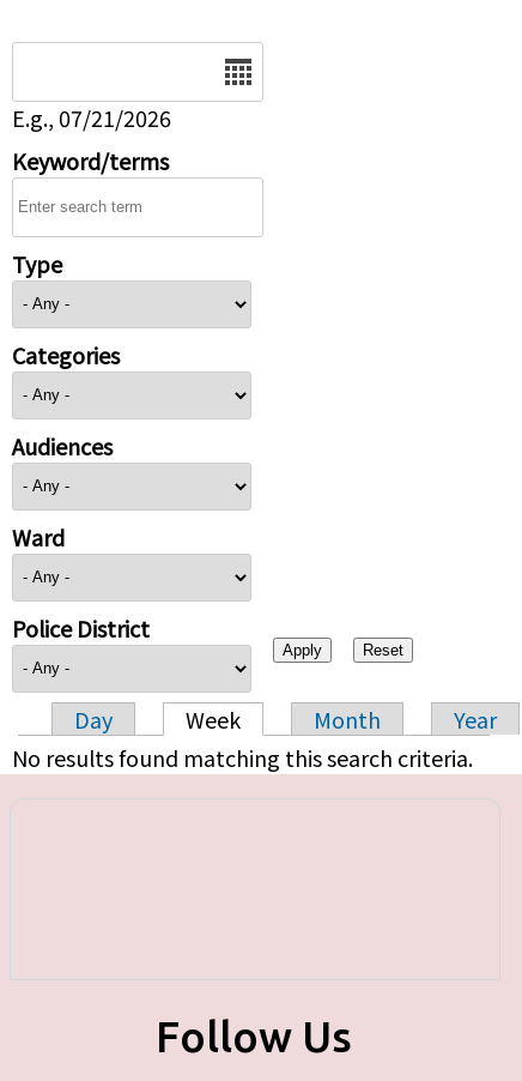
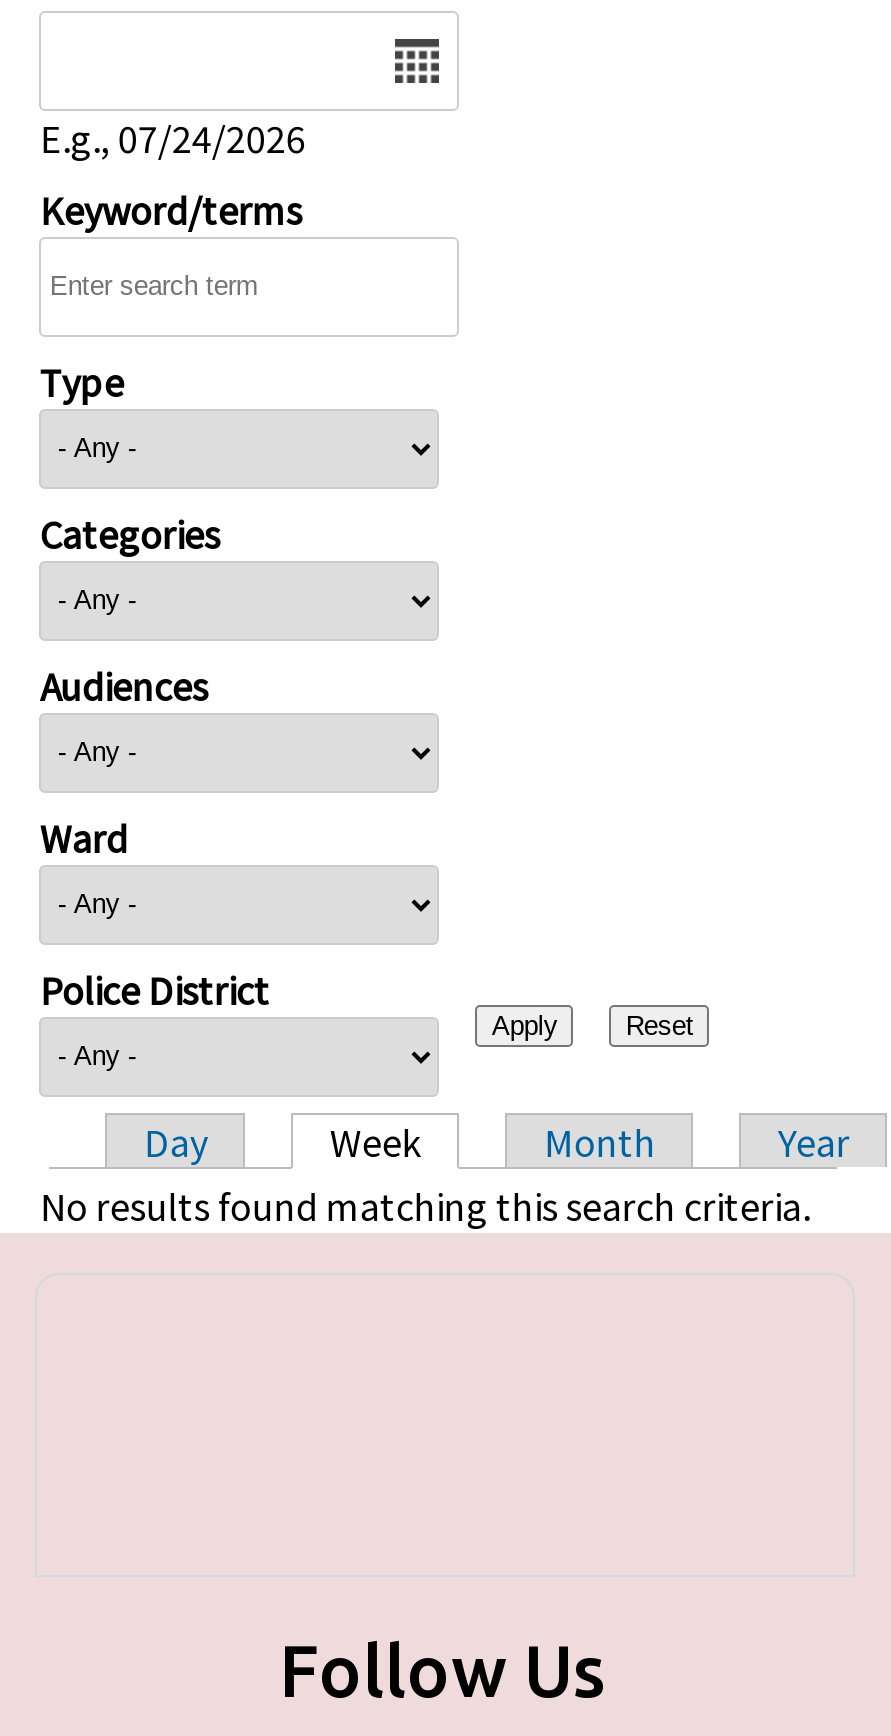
[12,101,172,132] E.g., 07/21/2026 -> [40,110,306,162] E.g., 07/24/2026

